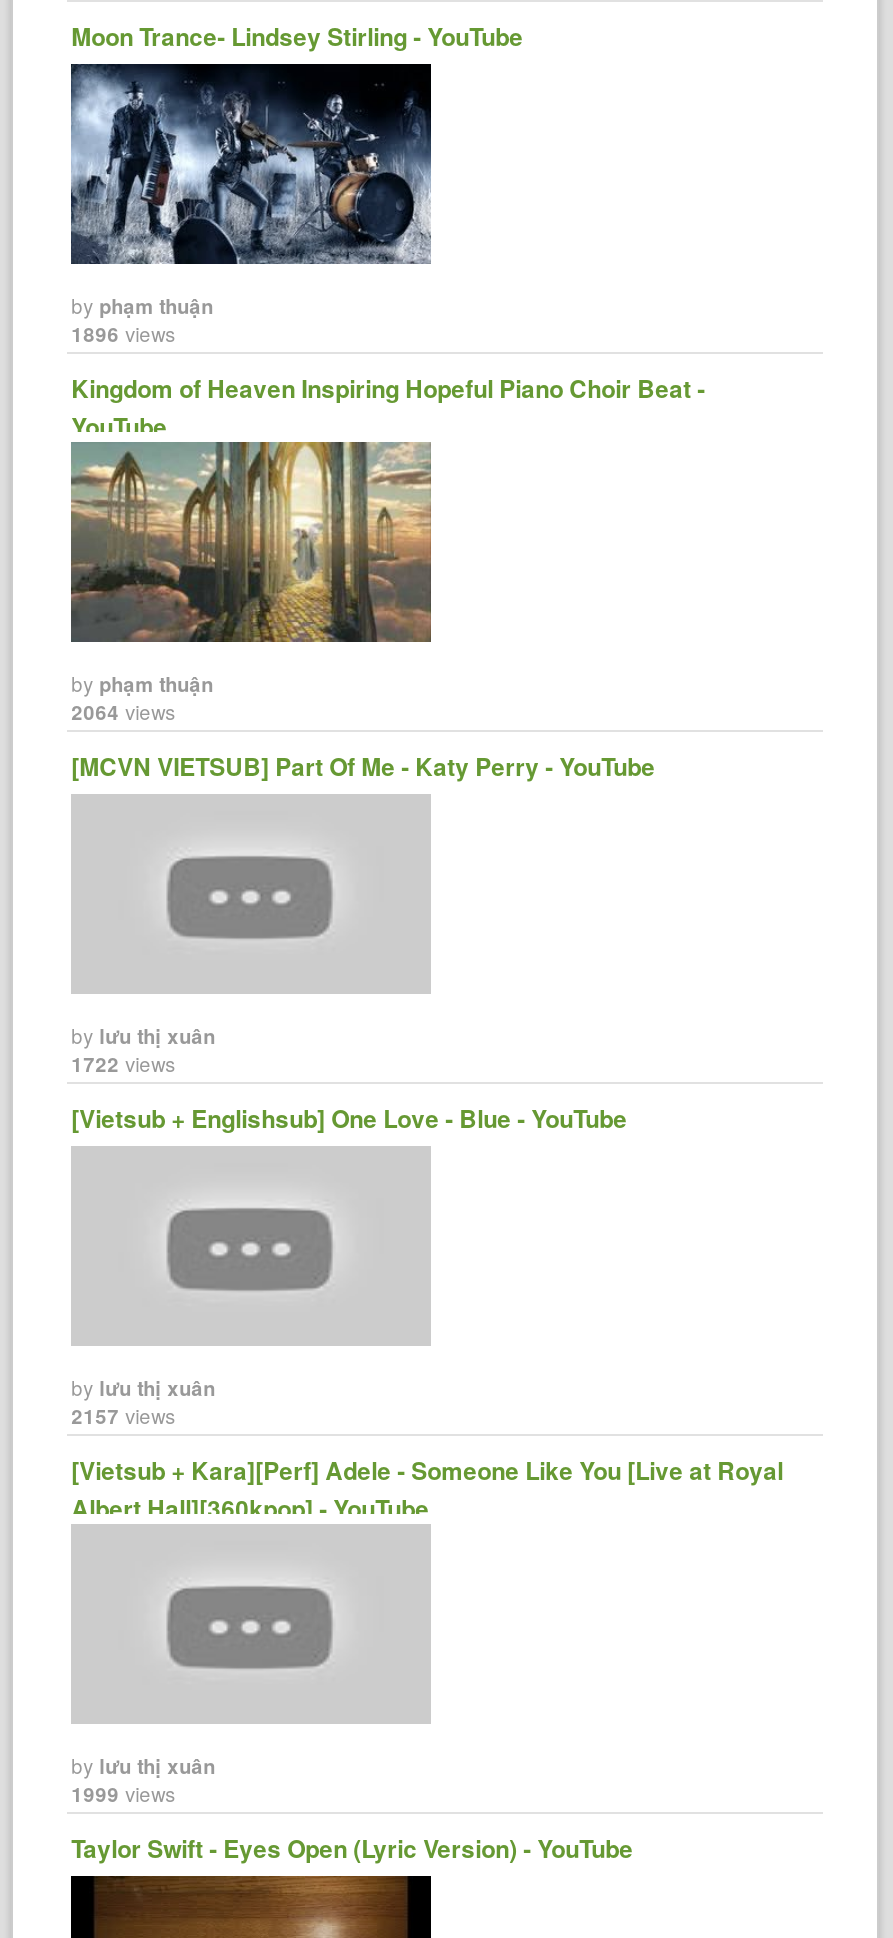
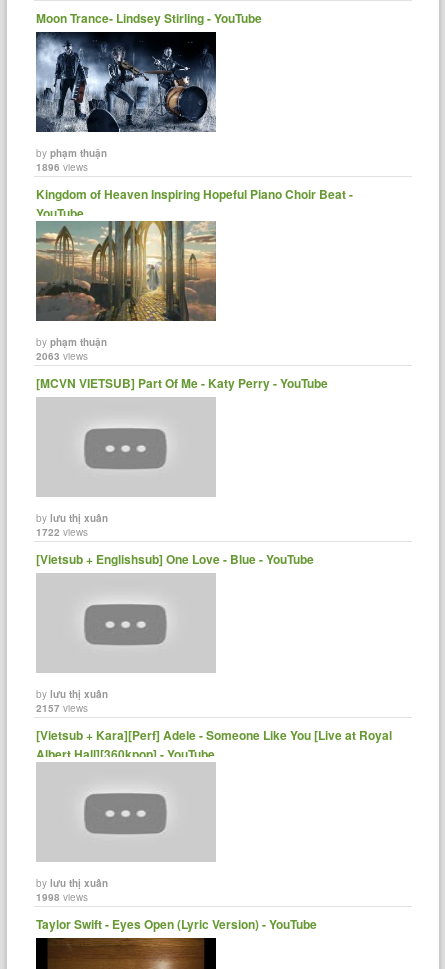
[71,697,175,725] 2064 views -> [36,348,88,362] 2063 views
[71,1779,175,1807] 1999 views -> [36,889,88,903] 1998 views

